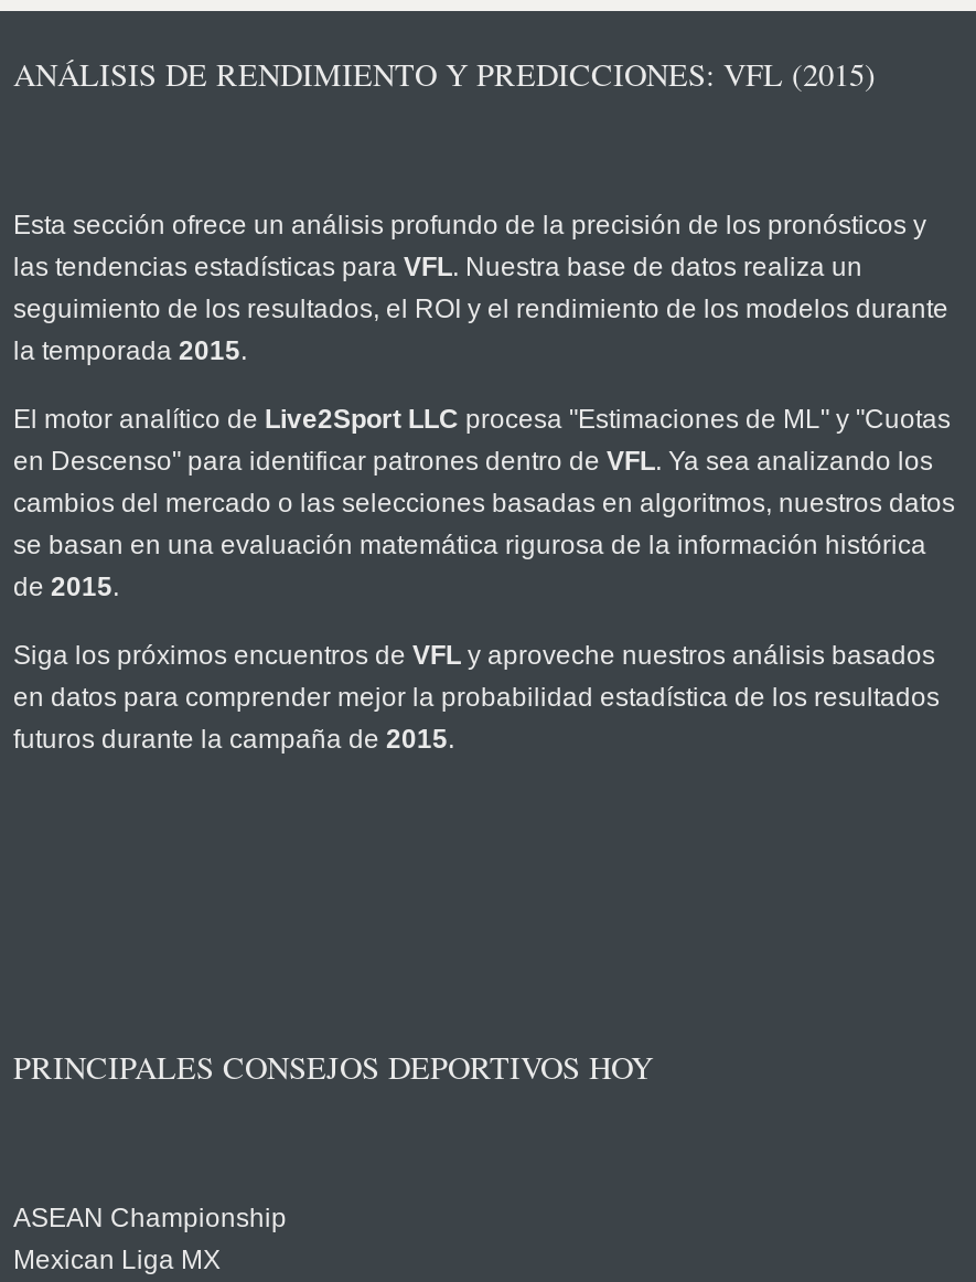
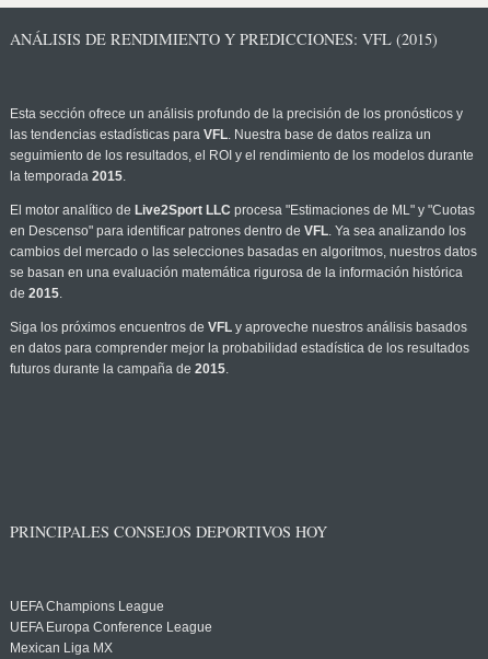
[13,1203,287,1233] ASEAN Championship -> [10,599,212,635] UEFA Champions League | UEFA Europa Conference League

